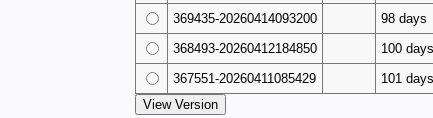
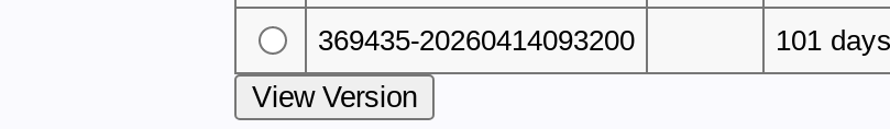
[173,11,433,86] 98 days | 368493-20260412184850 | 100 days | 367551-20260411085429 -> none

